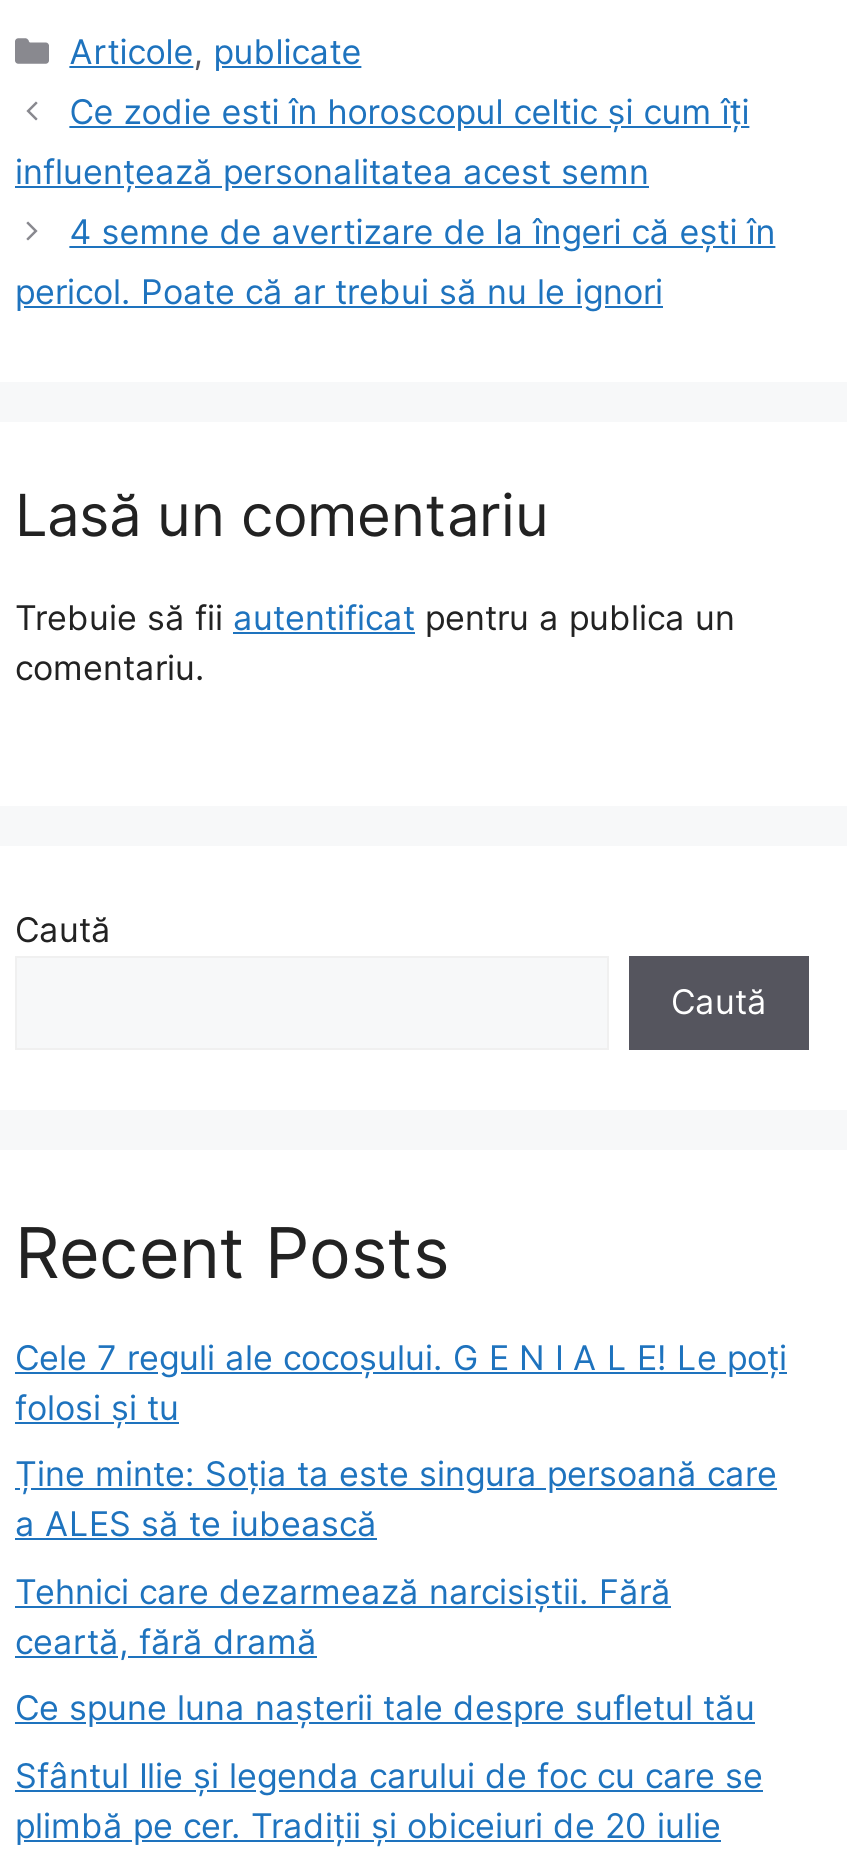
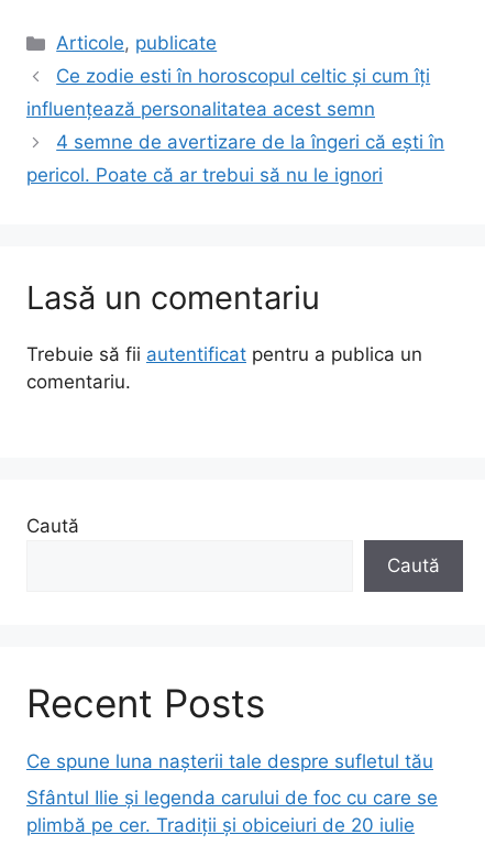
[15,1337,787,1661] Cele 7 reguli ale cocoșului. G E N I A L E! Le poți | folosi și tu | Ține minte: Soția ta este singura persoană care | a ALES să te iubească | Tehnici care dezarmează narcisiștii. Fără | ceartă, fără dramă -> none

